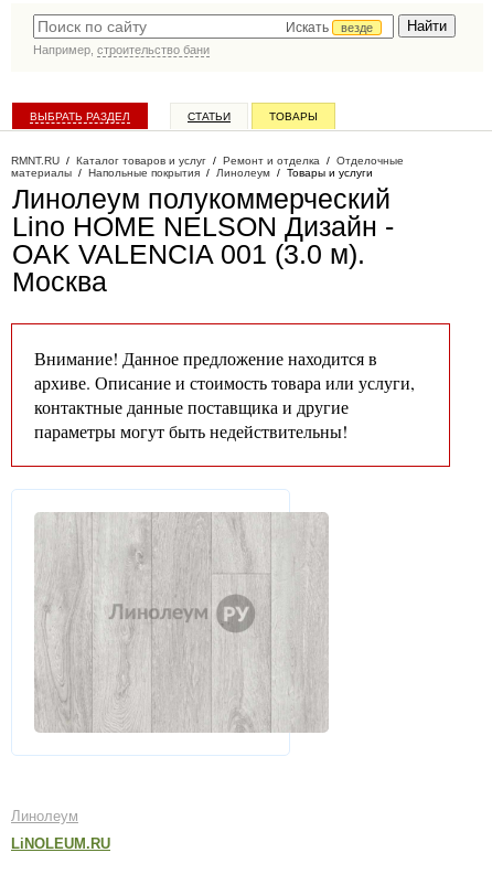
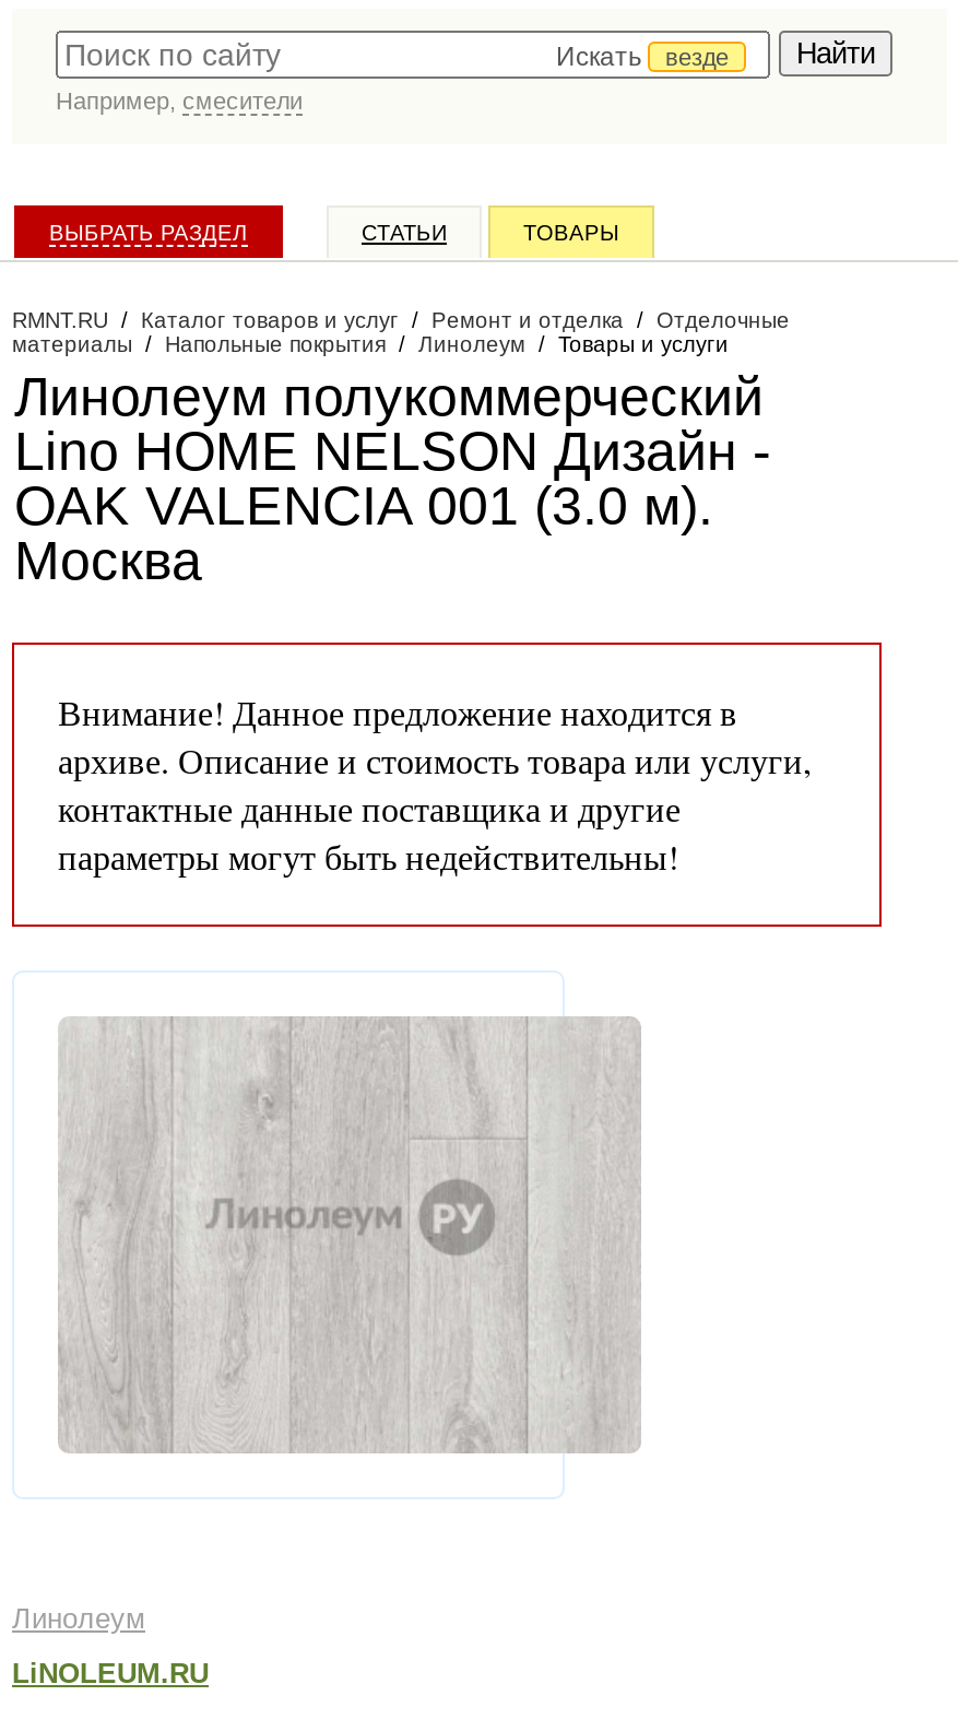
[33,43,210,56] Например, строительство бани -> [56,87,303,114] Например, смесители

